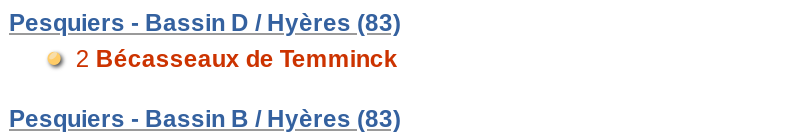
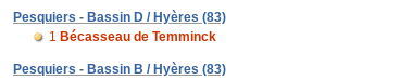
[76,45,398,73] 2 Bécasseaux de Temminck -> [49,30,217,45] 1 Bécasseau de Temminck

